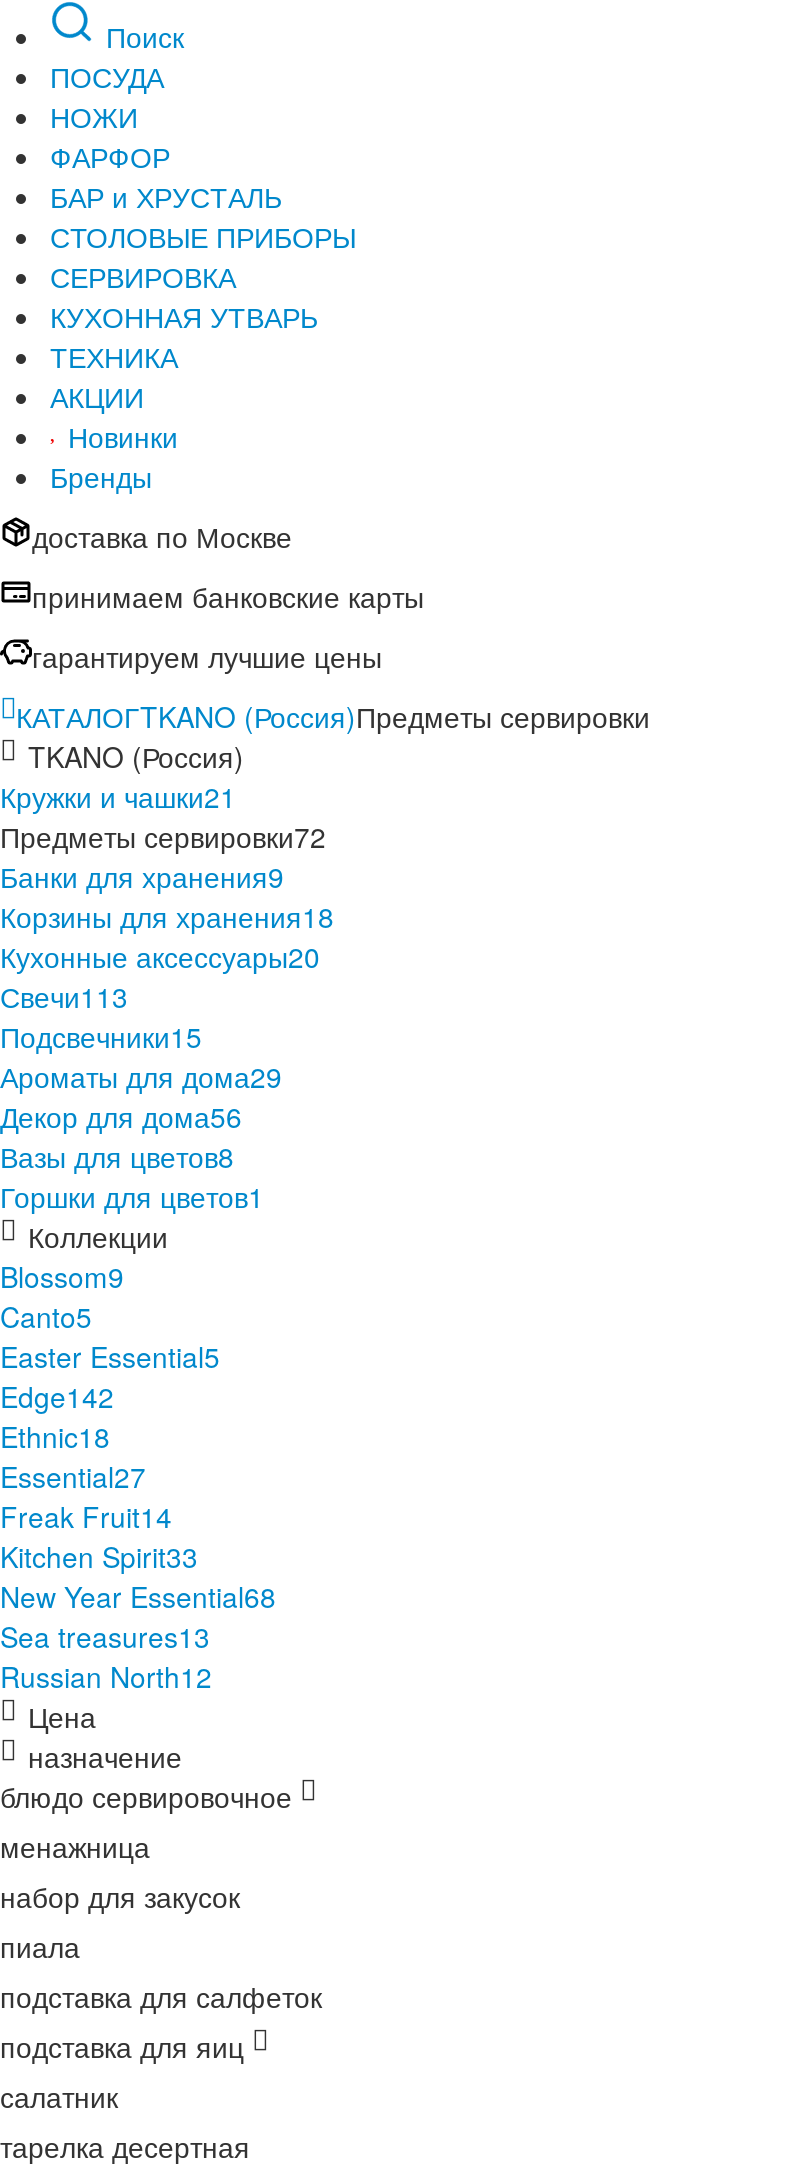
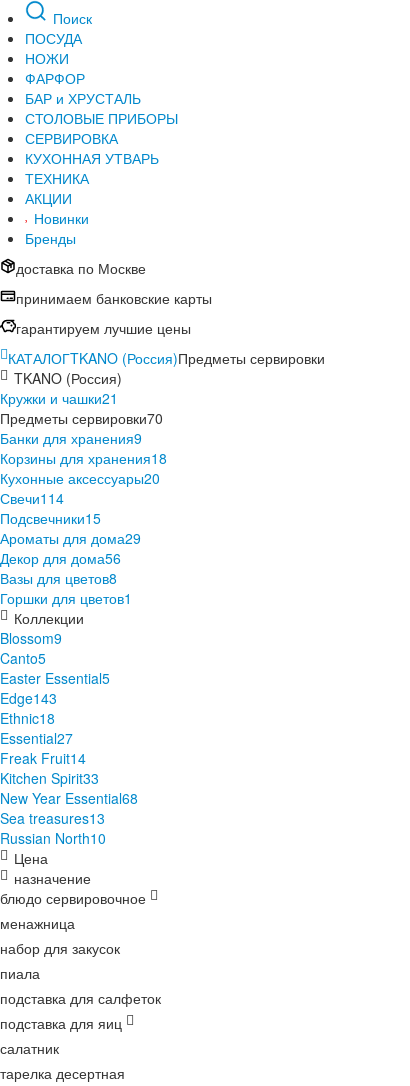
[0,816,326,856] Предметы сервировки72 -> [0,408,163,428] Предметы сервировки70
[0,976,128,1016] Свечи113 -> [0,488,64,508] Свечи114
[0,1376,114,1416] Edge142 -> [0,688,57,708] Edge143
[0,1656,212,1696] Russian North12 -> [0,828,106,848] Russian North10

